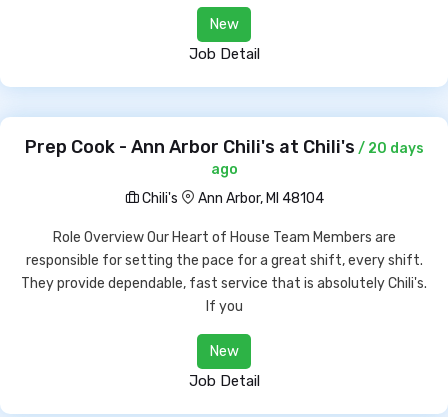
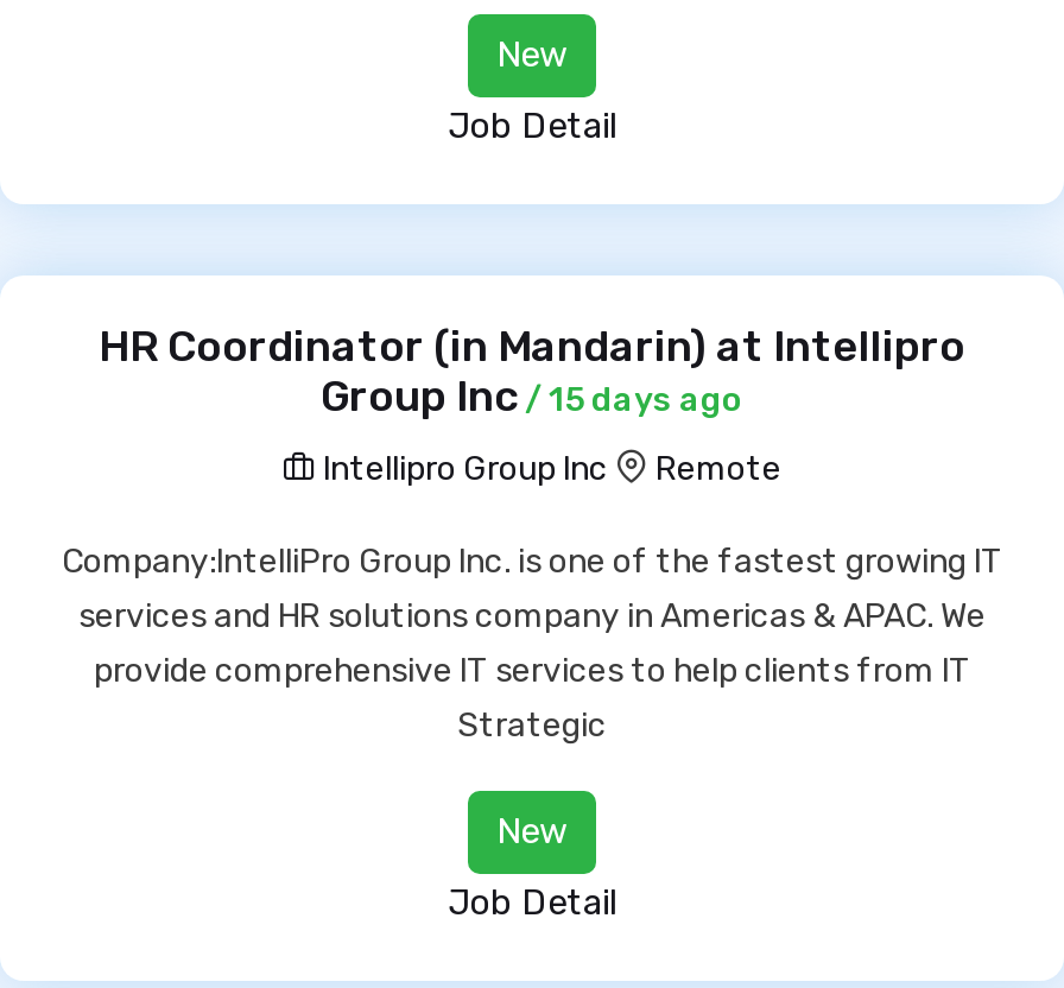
[24,136,423,178] Prep Cook - Ann Arbor Chili's at Chili's / 20 days | ago -> [99,321,965,423] HR Coordinator (in Mandarin) at Intellipro | Group Inc / 15 days ago
[138,190,323,207] Chili's | Ann Arbor, MI 48104 -> [316,449,781,489] Intellipro Group Inc | Remote
[21,229,427,315] Role Overview Our Heart of House Team Members are | responsible for setting the pace for a great shift, every shift. | They provide dependable, fast service that is absolutely Chili's. | If you -> [62,541,1002,746] Company:IntelliPro Group Inc. is one of the fastest growing IT | services and HR solutions company in Americas & APAC. We | provide comprehensive IT services to help clients from IT | Strategic

